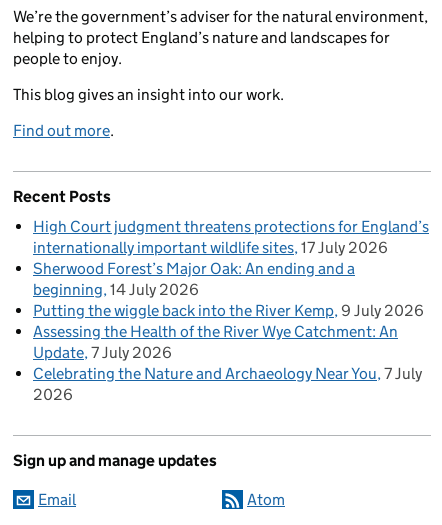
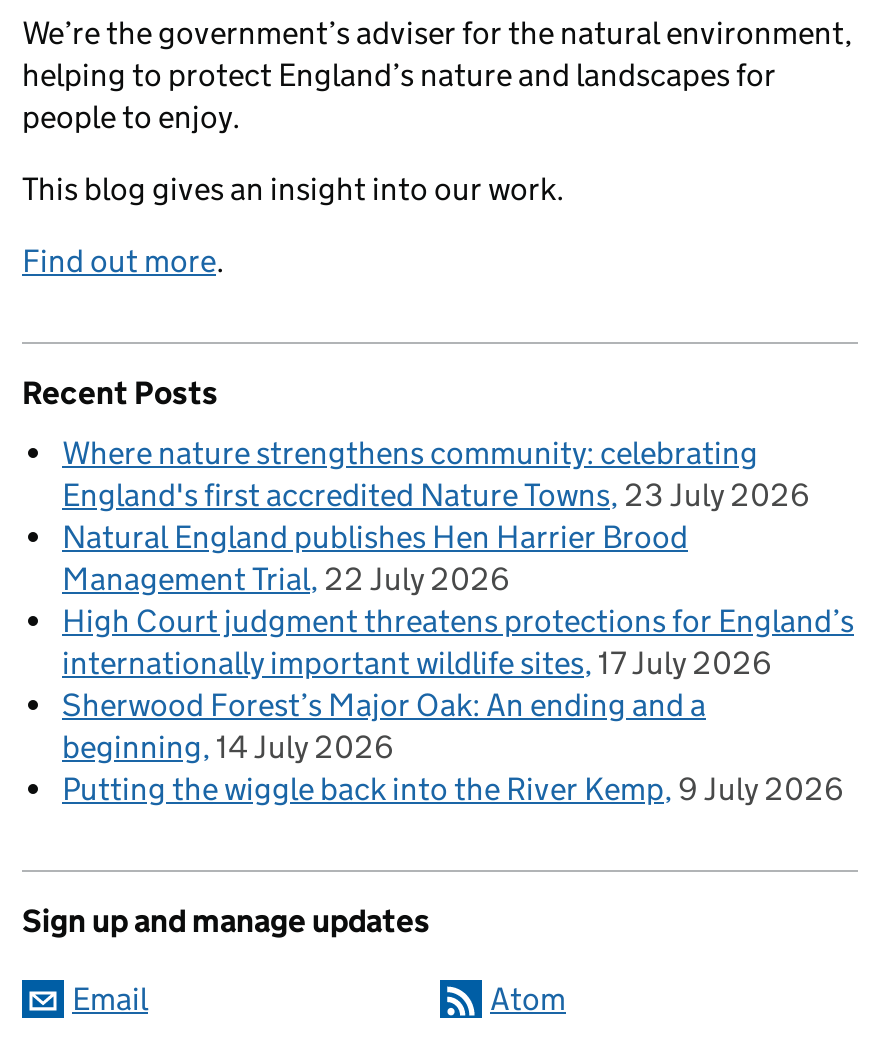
none -> [62,435,810,599] Where nature strengthens community: celebrating | England's first accredited Nature Towns 23 July 2026 | Natural England publishes Hen Harrier Brood | Management Trial 22 July 2026
moved [33,217,429,320] -> [62,603,854,809]: High Court judgment threatens protections for England’s | internationally important wildlife sites 17 July 2026 | Sherwood Forest’s Major Oak: An ending and a | beginning 14 July 2026 | Putting the wiggle back into the River Kemp 9 July 2026
[33,322,422,404] Assessing the Health of the River Wye Catchment: An | Update 7 July 2026 | Celebrating the Nature and Archaeology Near You 7 July | 2026 -> none

